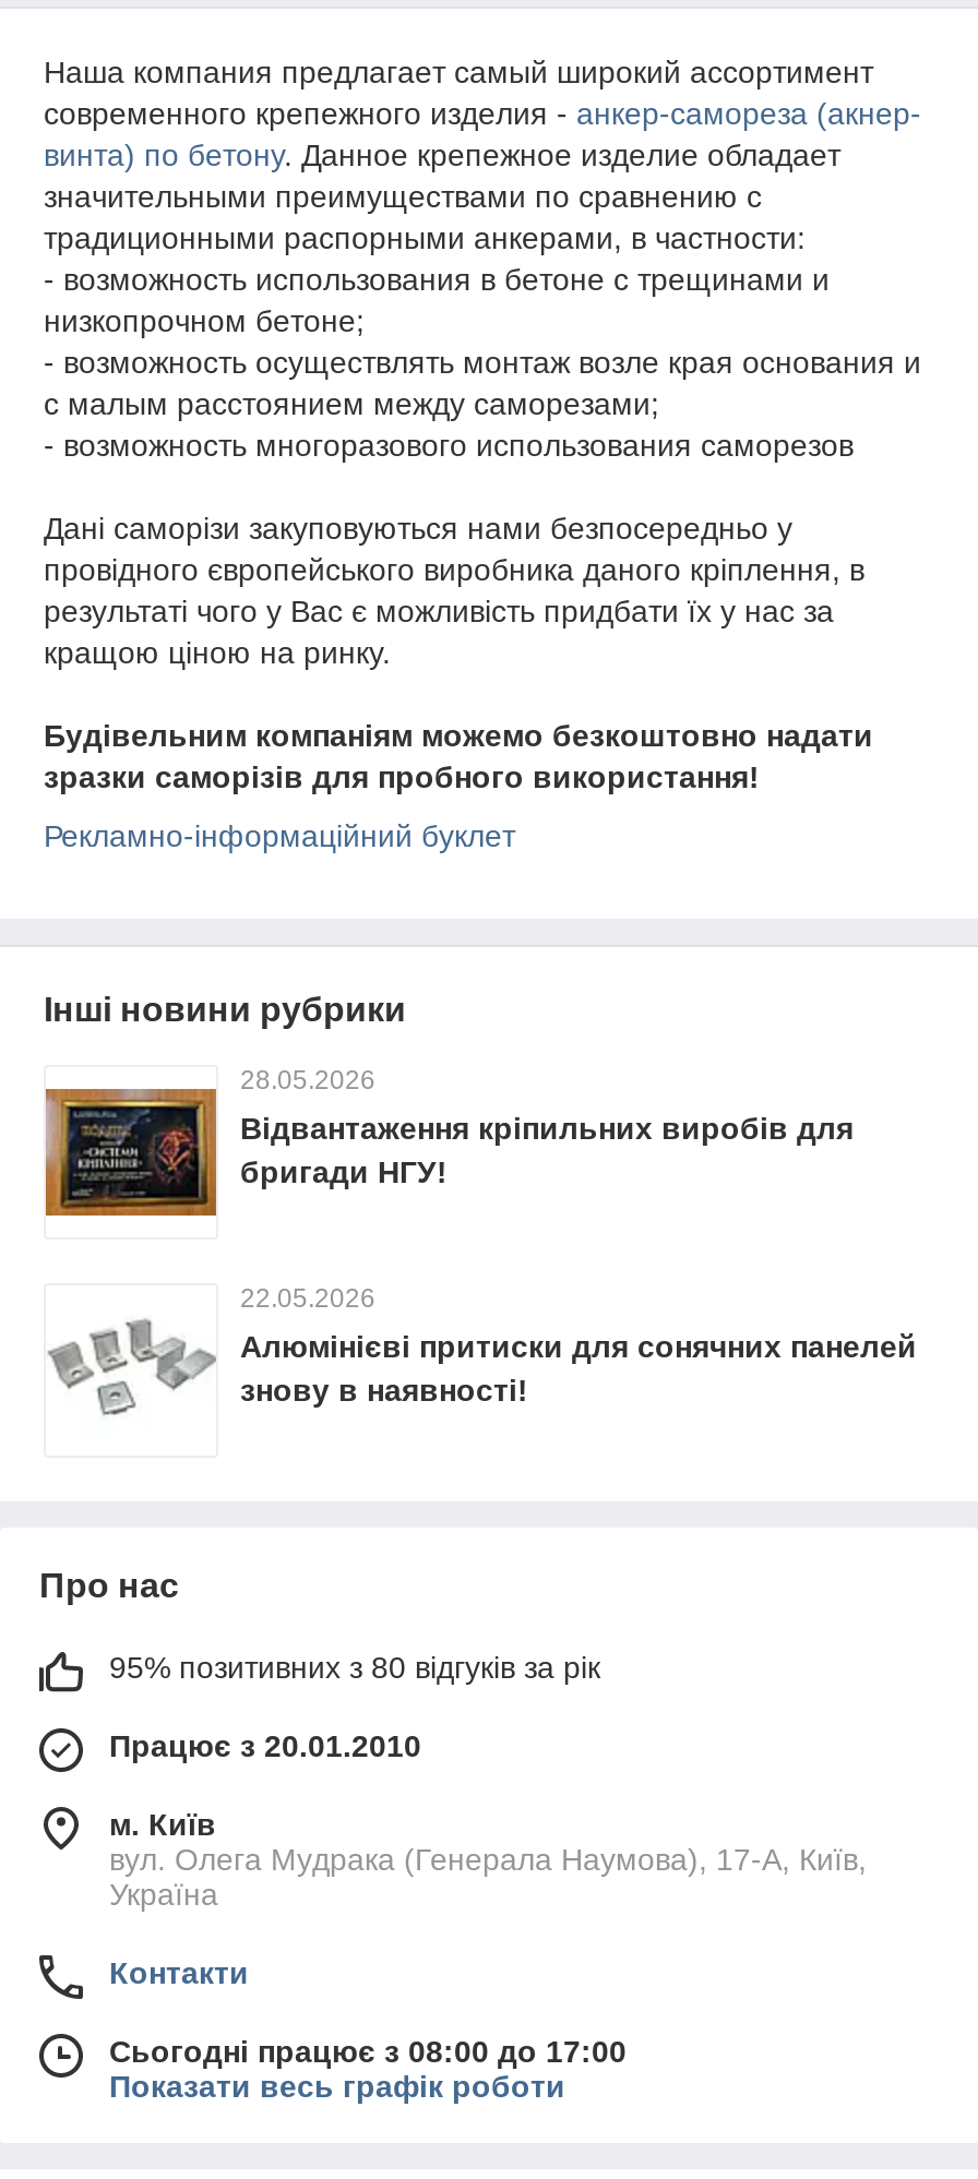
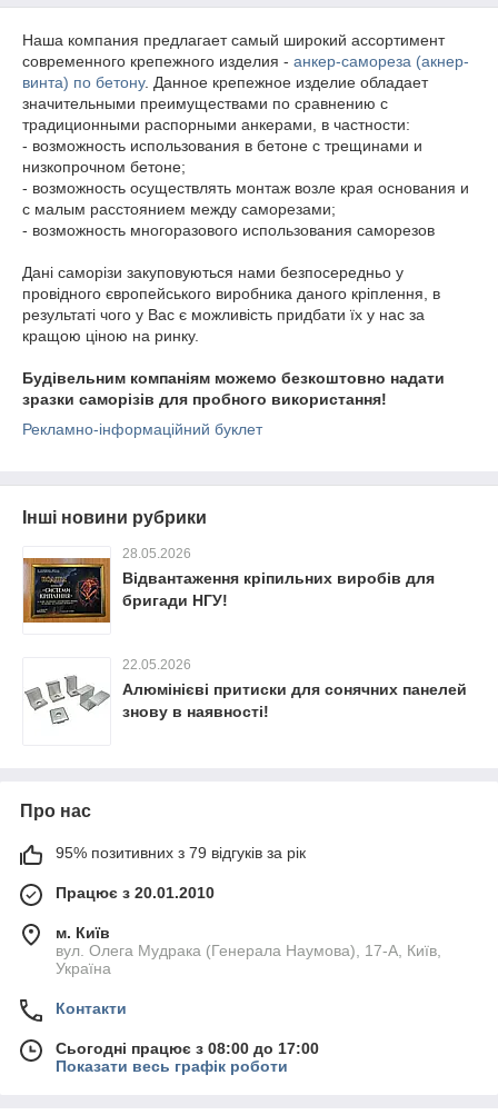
[109,1650,600,1685] 95% позитивних з 80 відгуків за рік -> [56,844,306,862] 95% позитивних з 79 відгуків за рік

